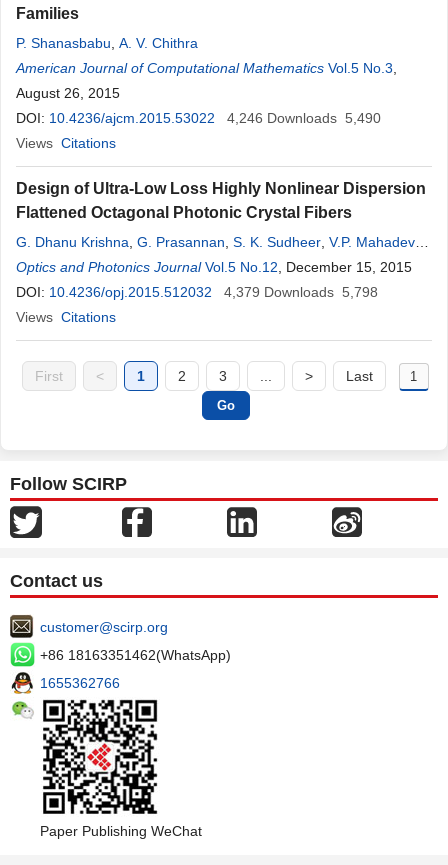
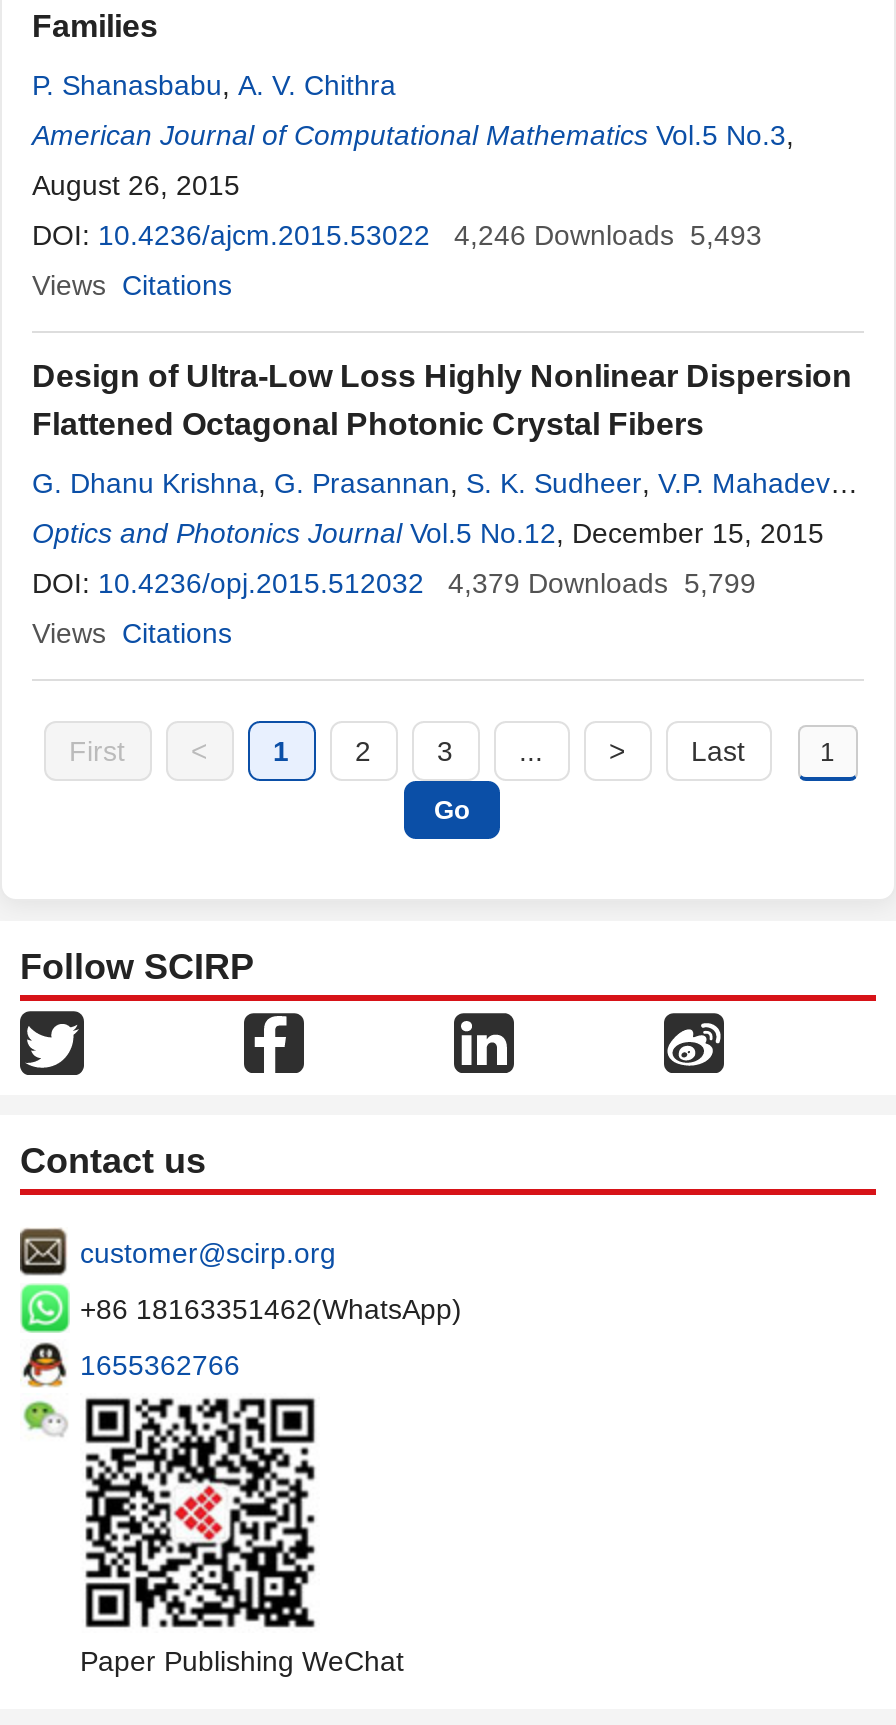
[16,110,381,126] DOI: 10.4236/ajcm.2015.53022 4,246 Downloads 5,490 -> [32,219,762,251] DOI: 10.4236/ajcm.2015.53022 4,246 Downloads 5,493
[16,284,378,300] DOI: 10.4236/opj.2015.512032 4,379 Downloads 5,798 -> [32,567,756,599] DOI: 10.4236/opj.2015.512032 4,379 Downloads 5,799

